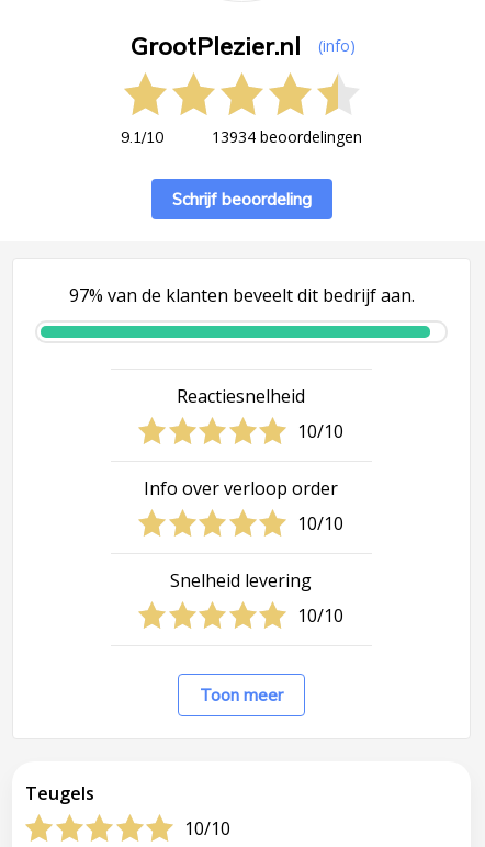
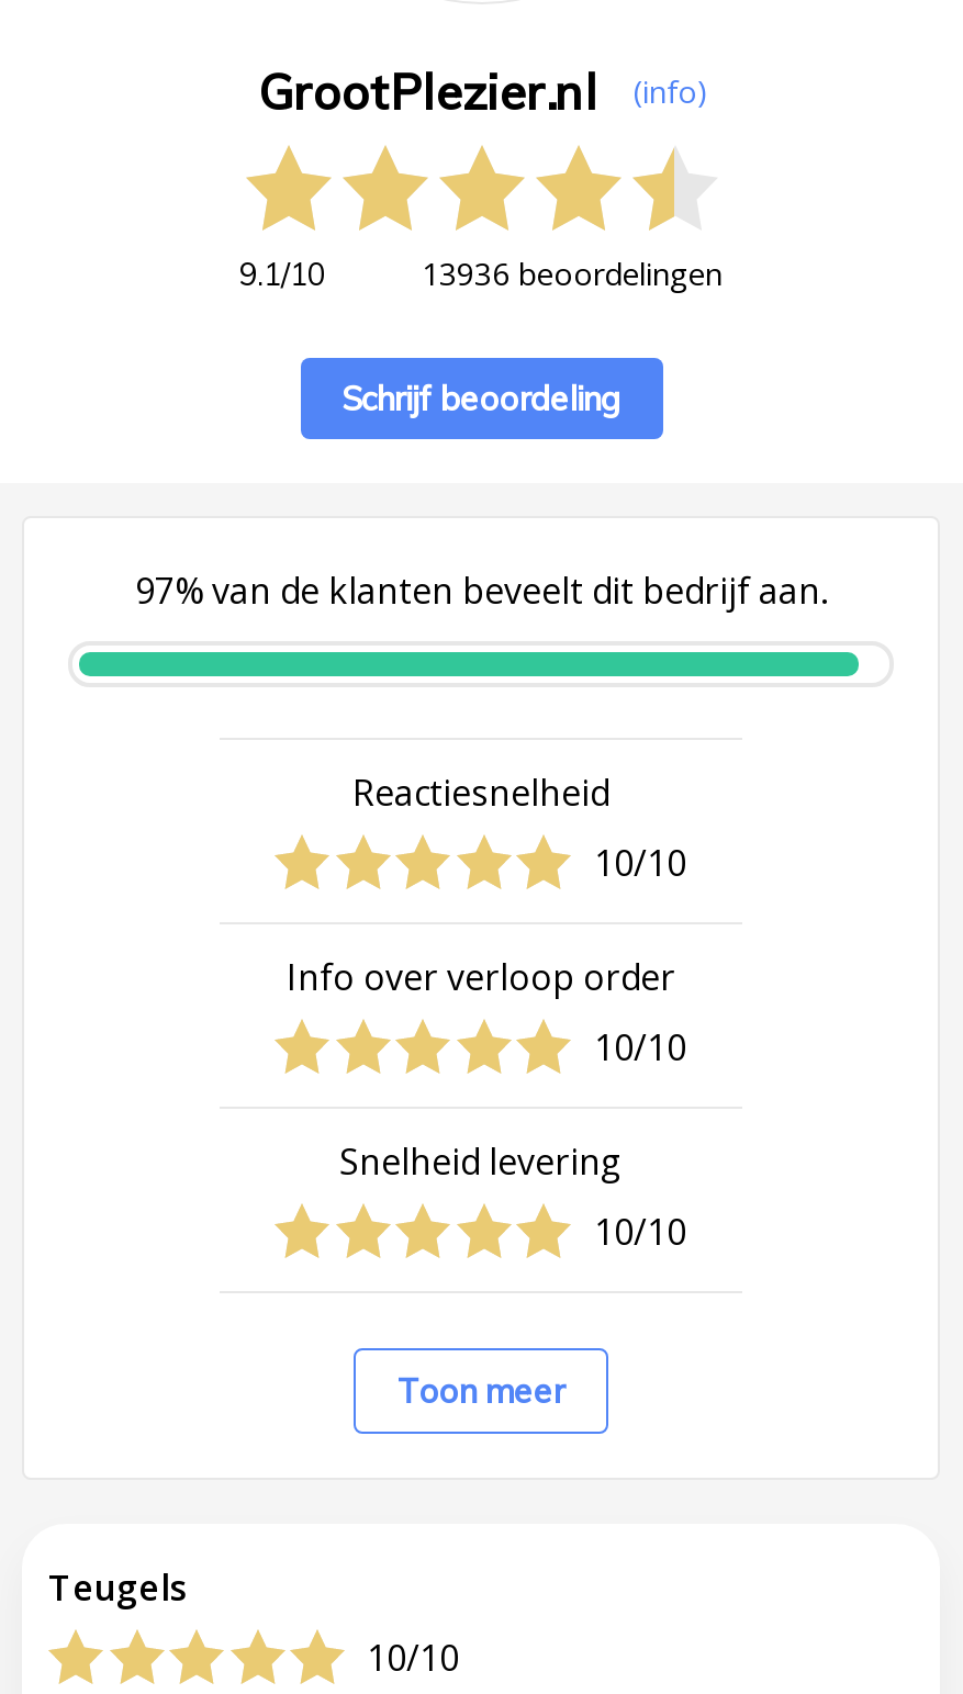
[212,127,362,147] 13934 beoordelingen -> [422,253,723,295] 13936 beoordelingen

